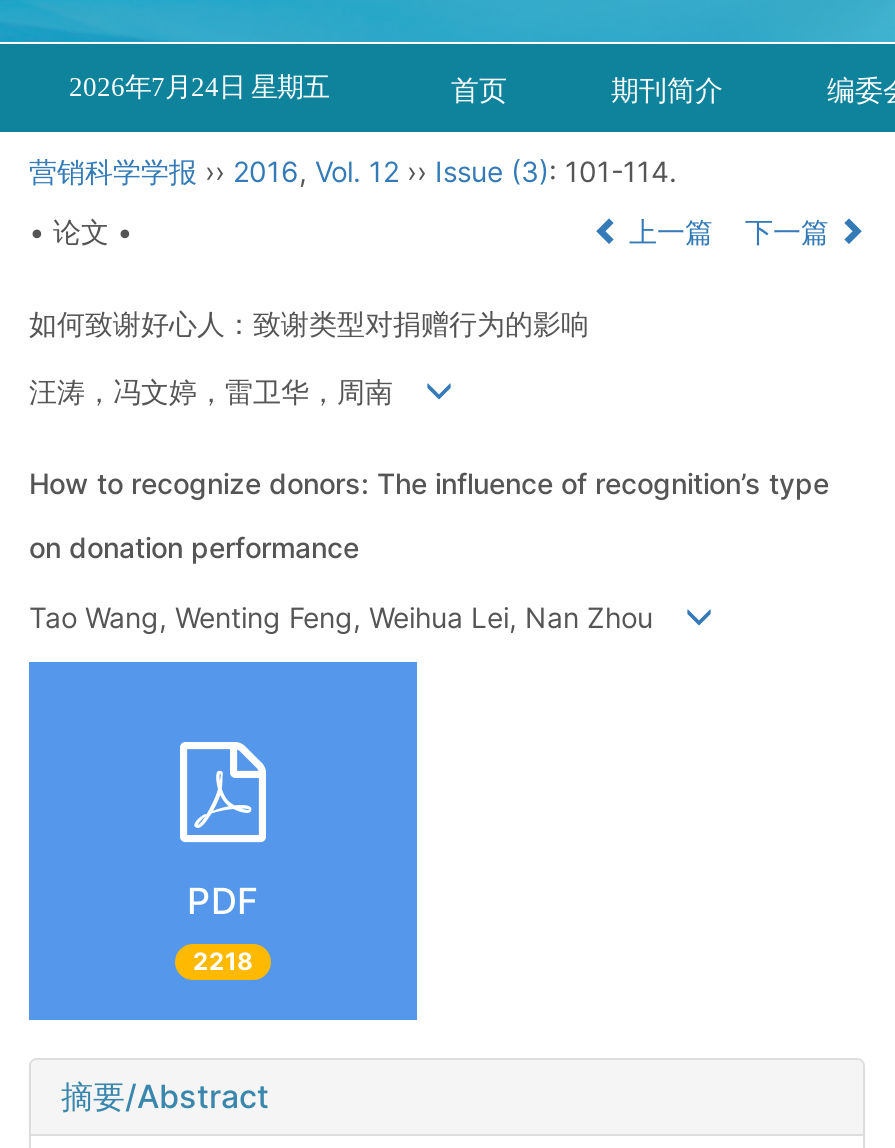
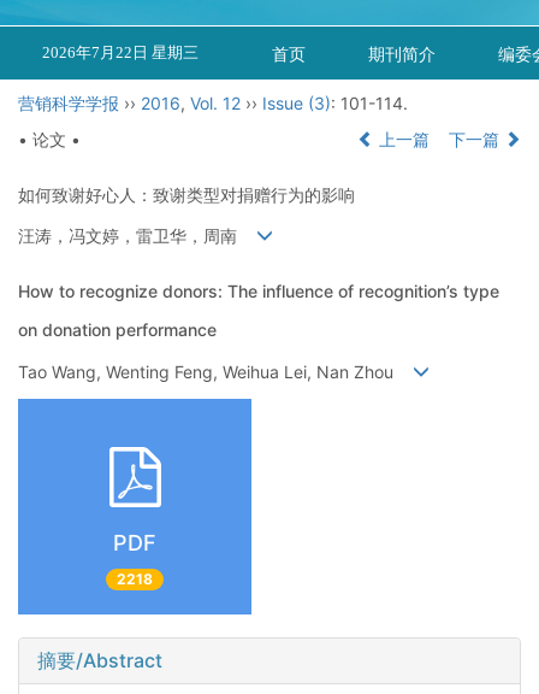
[69,72,329,102] 2026年7月24日 星期五 -> [42,43,199,61] 2026年7月22日 星期三

